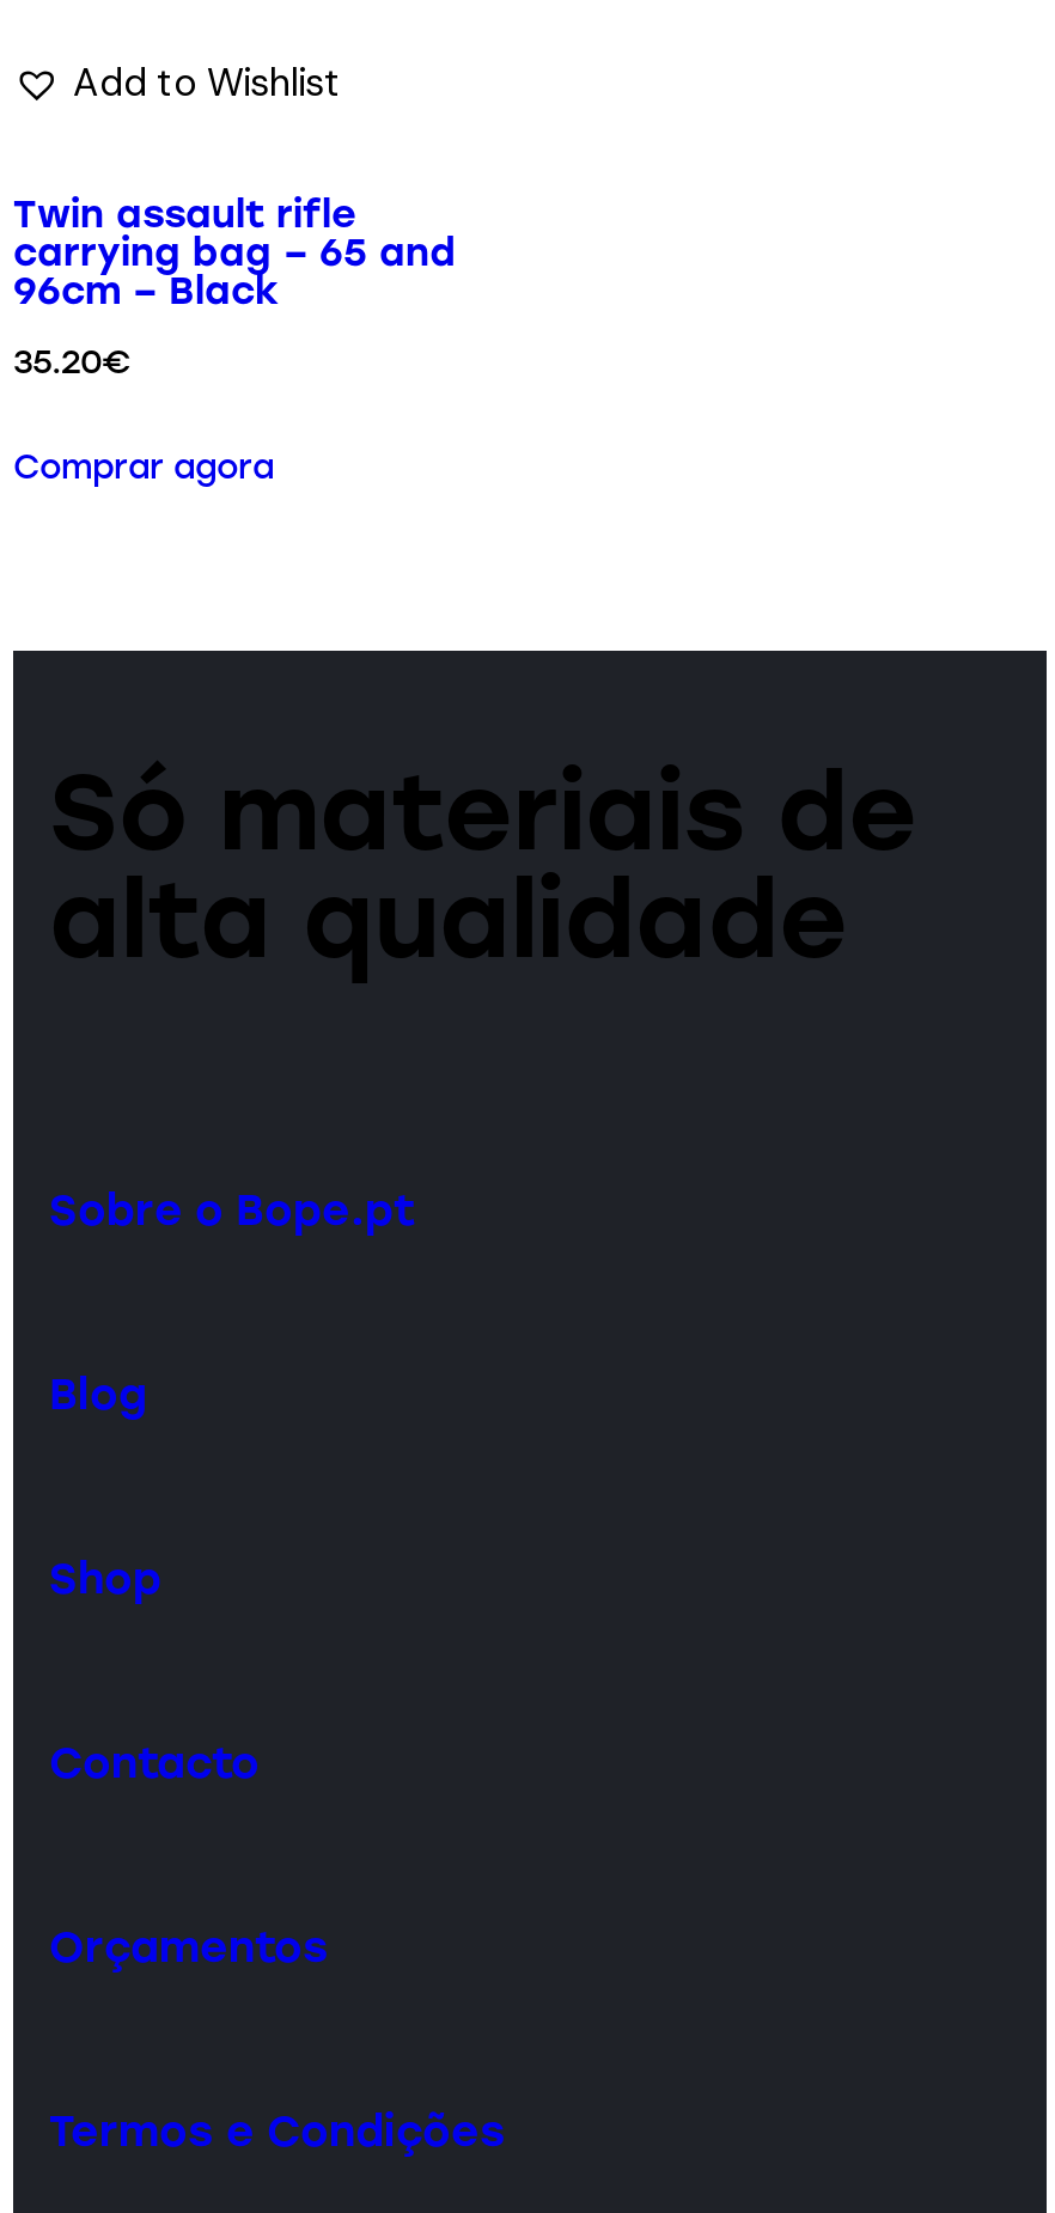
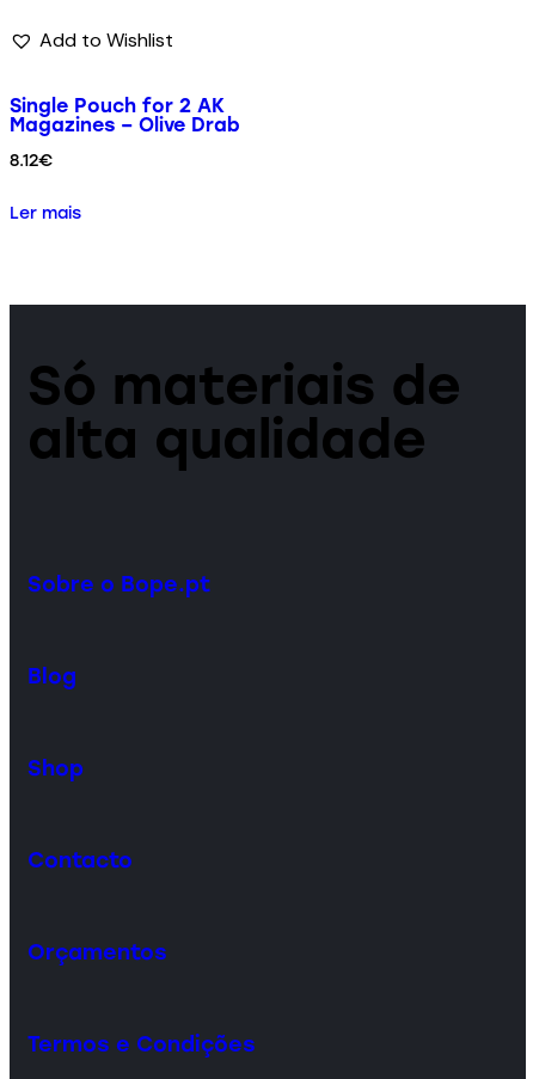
[13,192,456,314] Twin assault rifle | carrying bag – 65 and | 96cm – Black -> [10,95,240,137] Single Pouch for 2 AK | Magazines – Olive Drab
[13,343,130,381] 35.20€ -> [10,151,53,170] 8.12€
[13,448,274,488] Comprar agora -> [10,203,81,224] Ler mais

